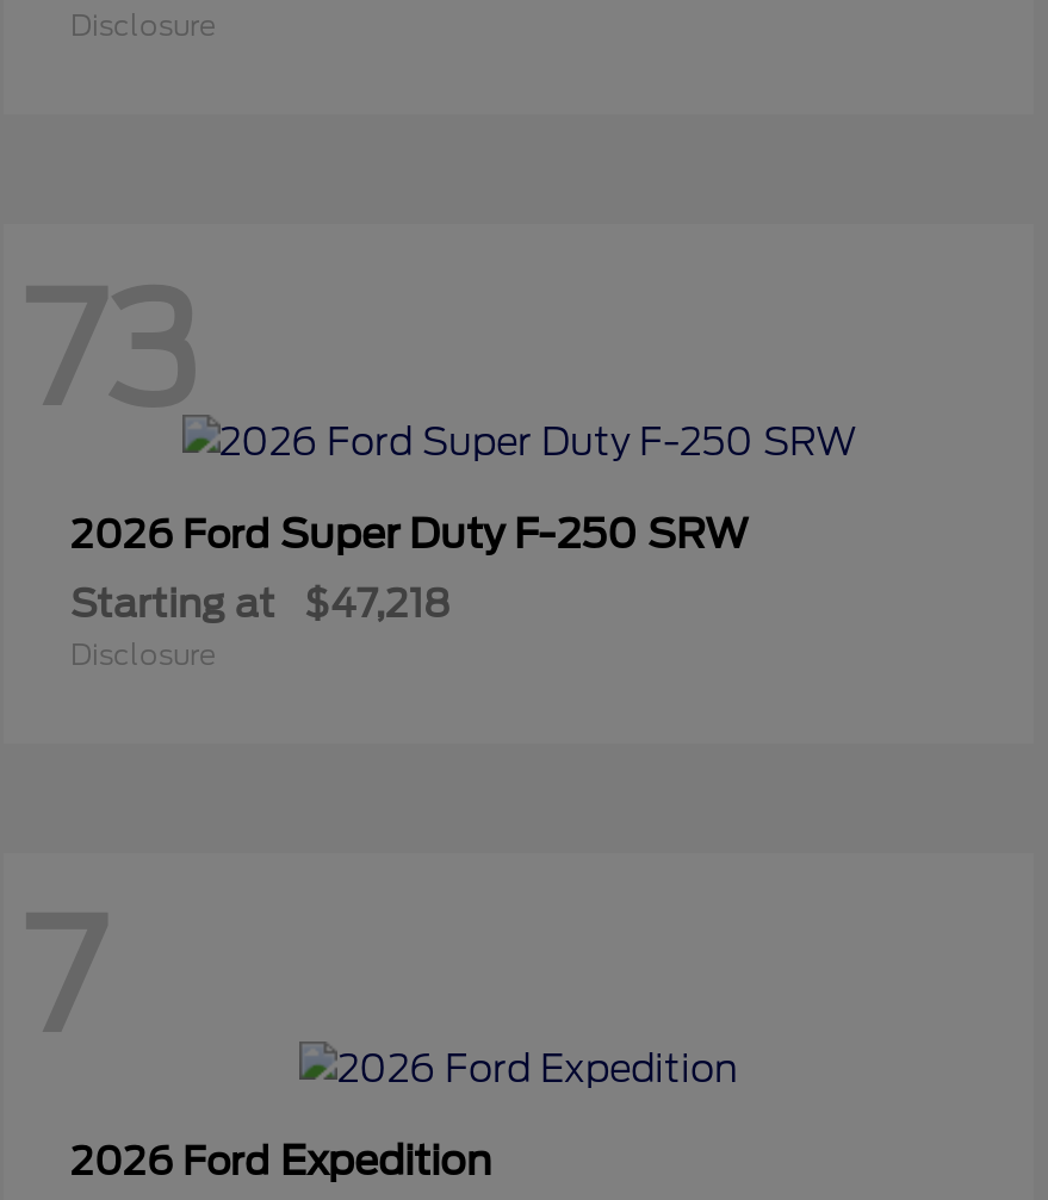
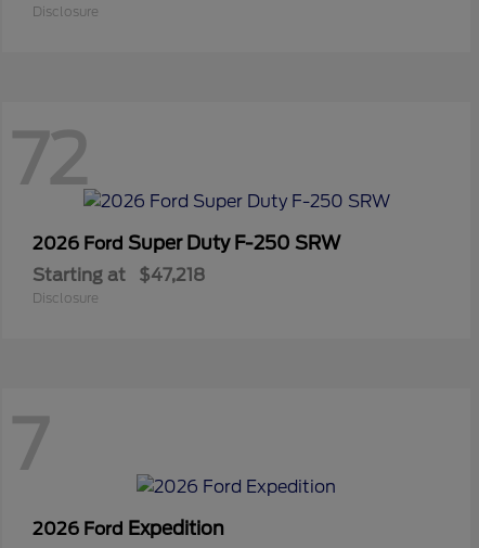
[23,259,199,440] 73 -> [11,118,89,200] 72

